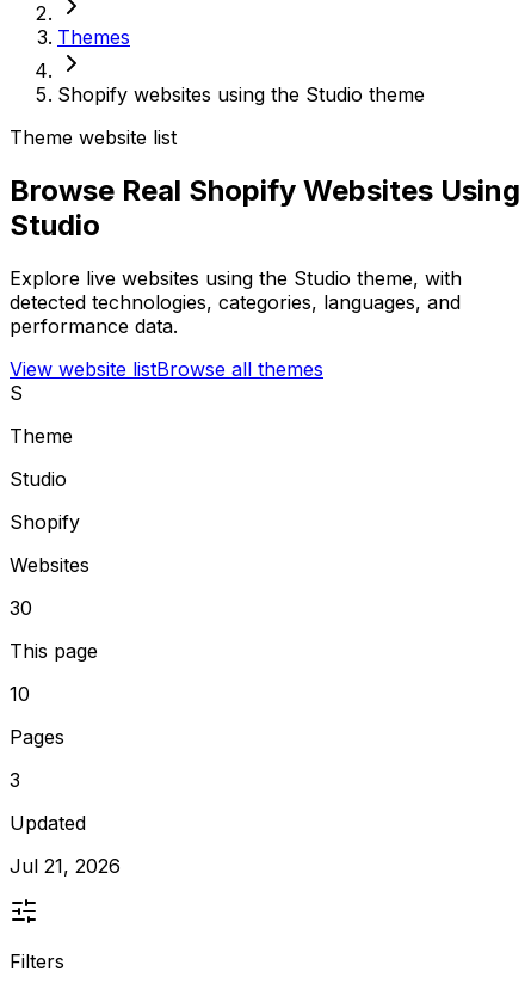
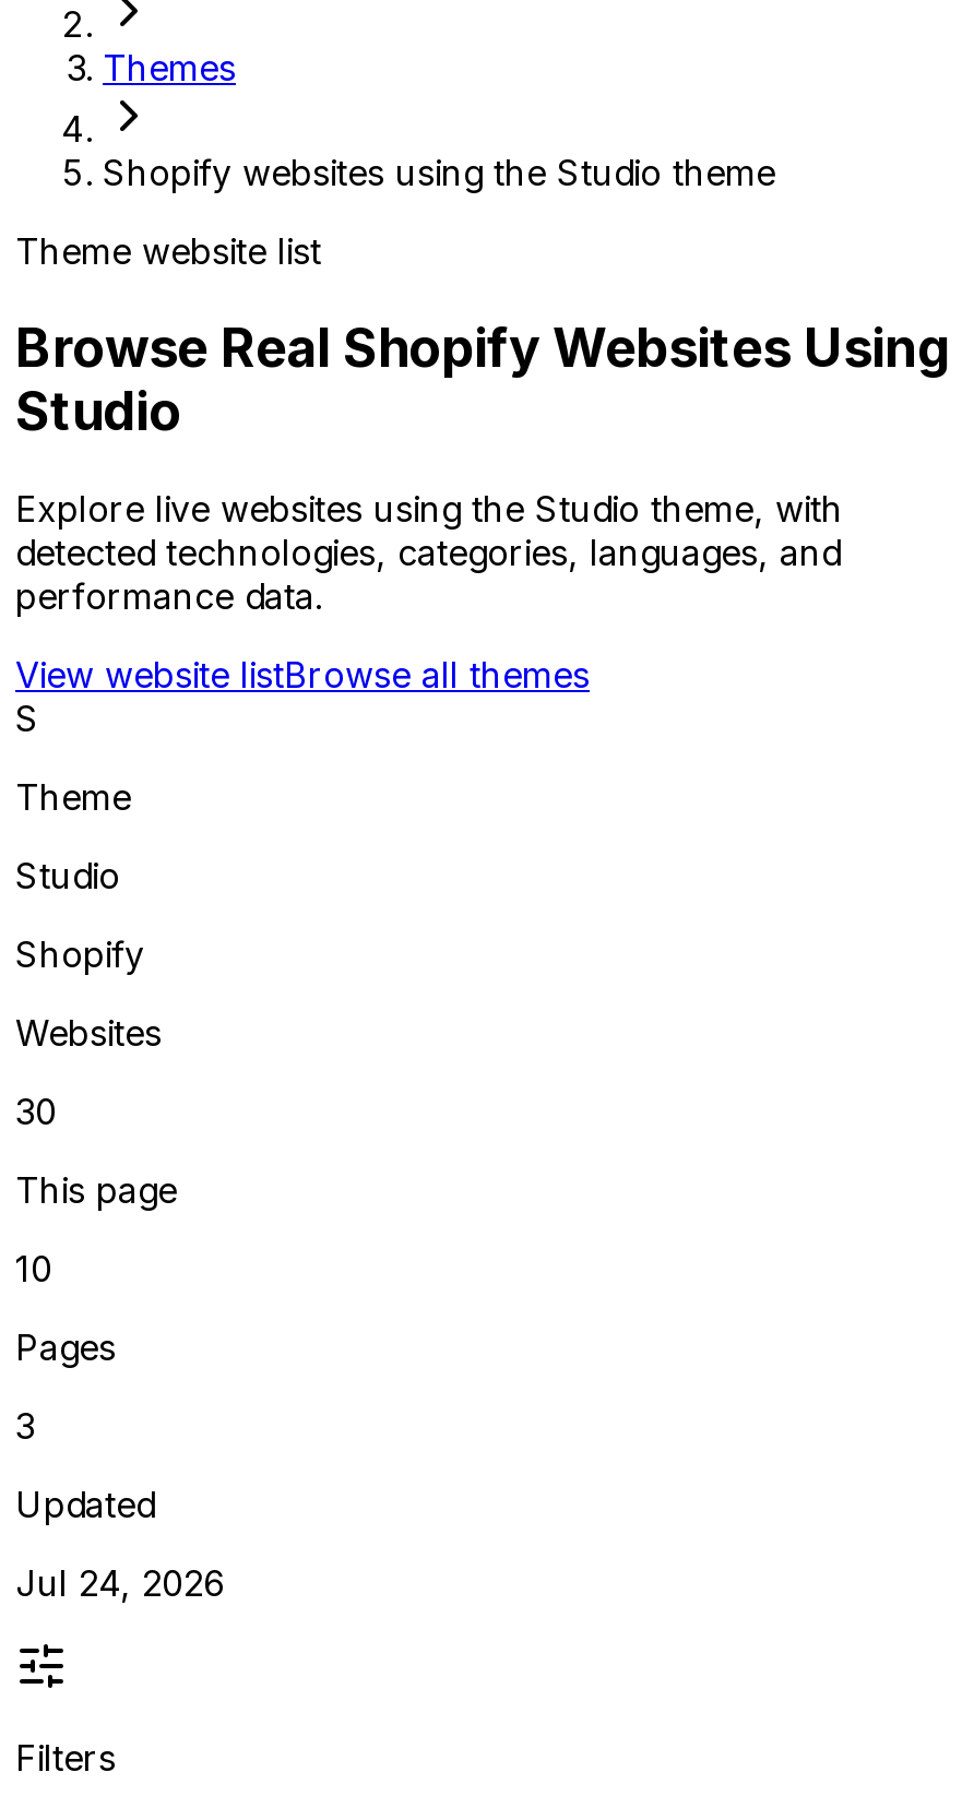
[10,854,121,877] Jul 21, 2026 -> [15,1561,225,1604] Jul 24, 2026

